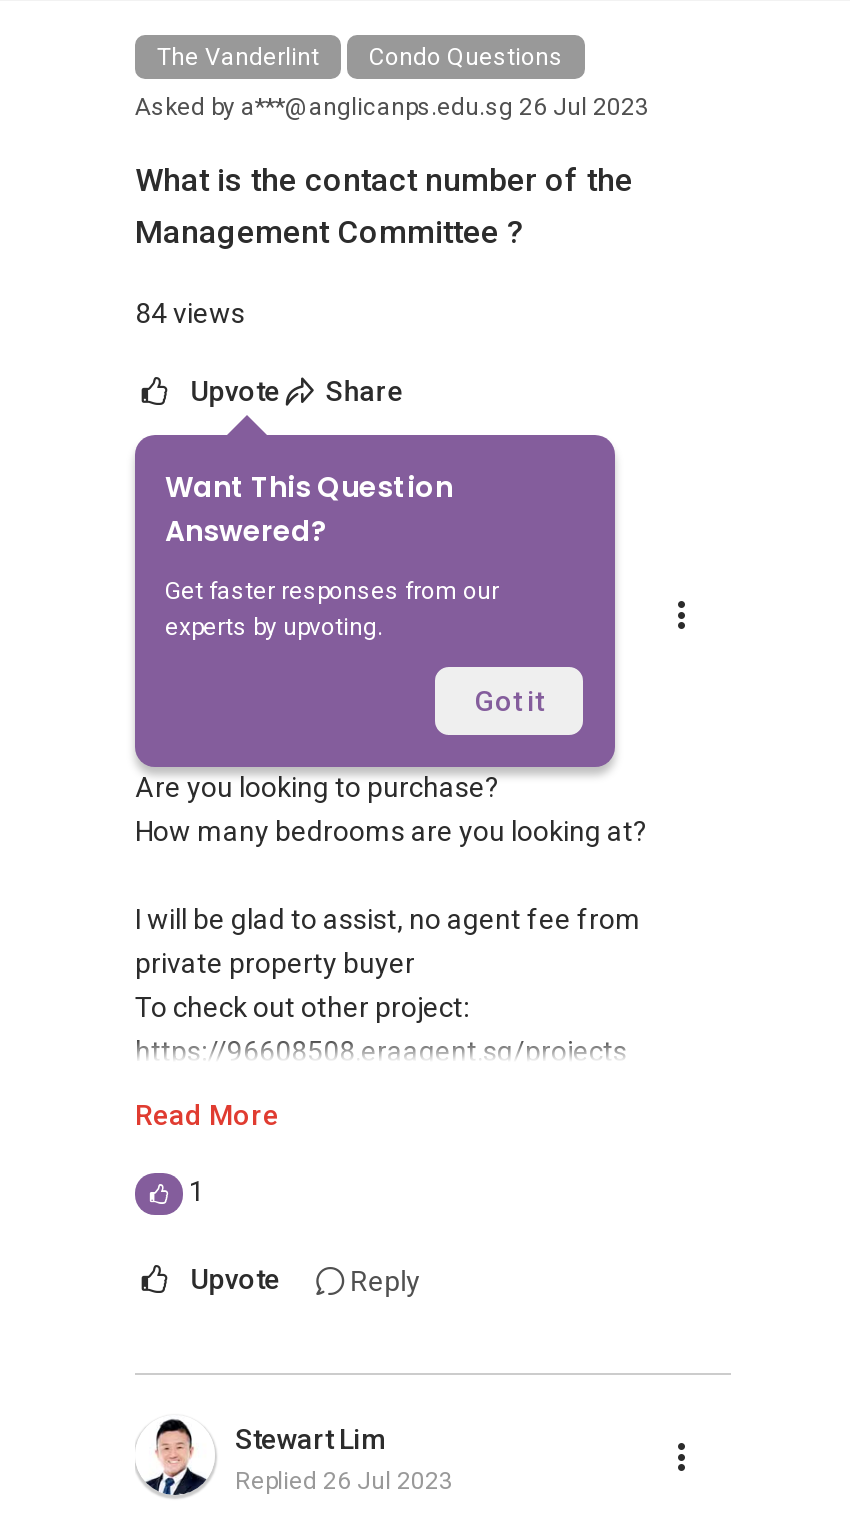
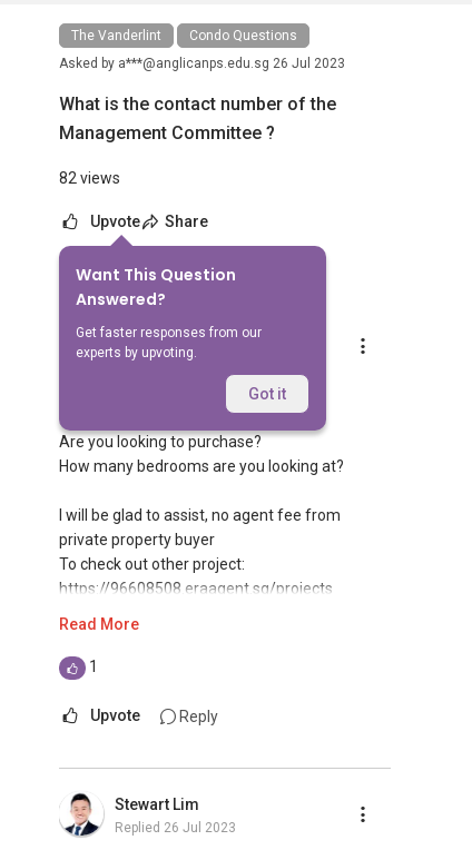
[135,297,245,329] 84 views -> [59,169,120,187] 82 views

